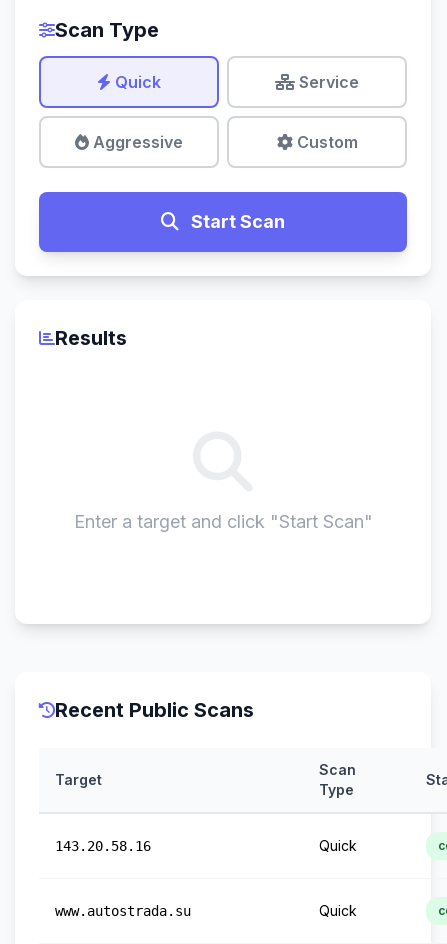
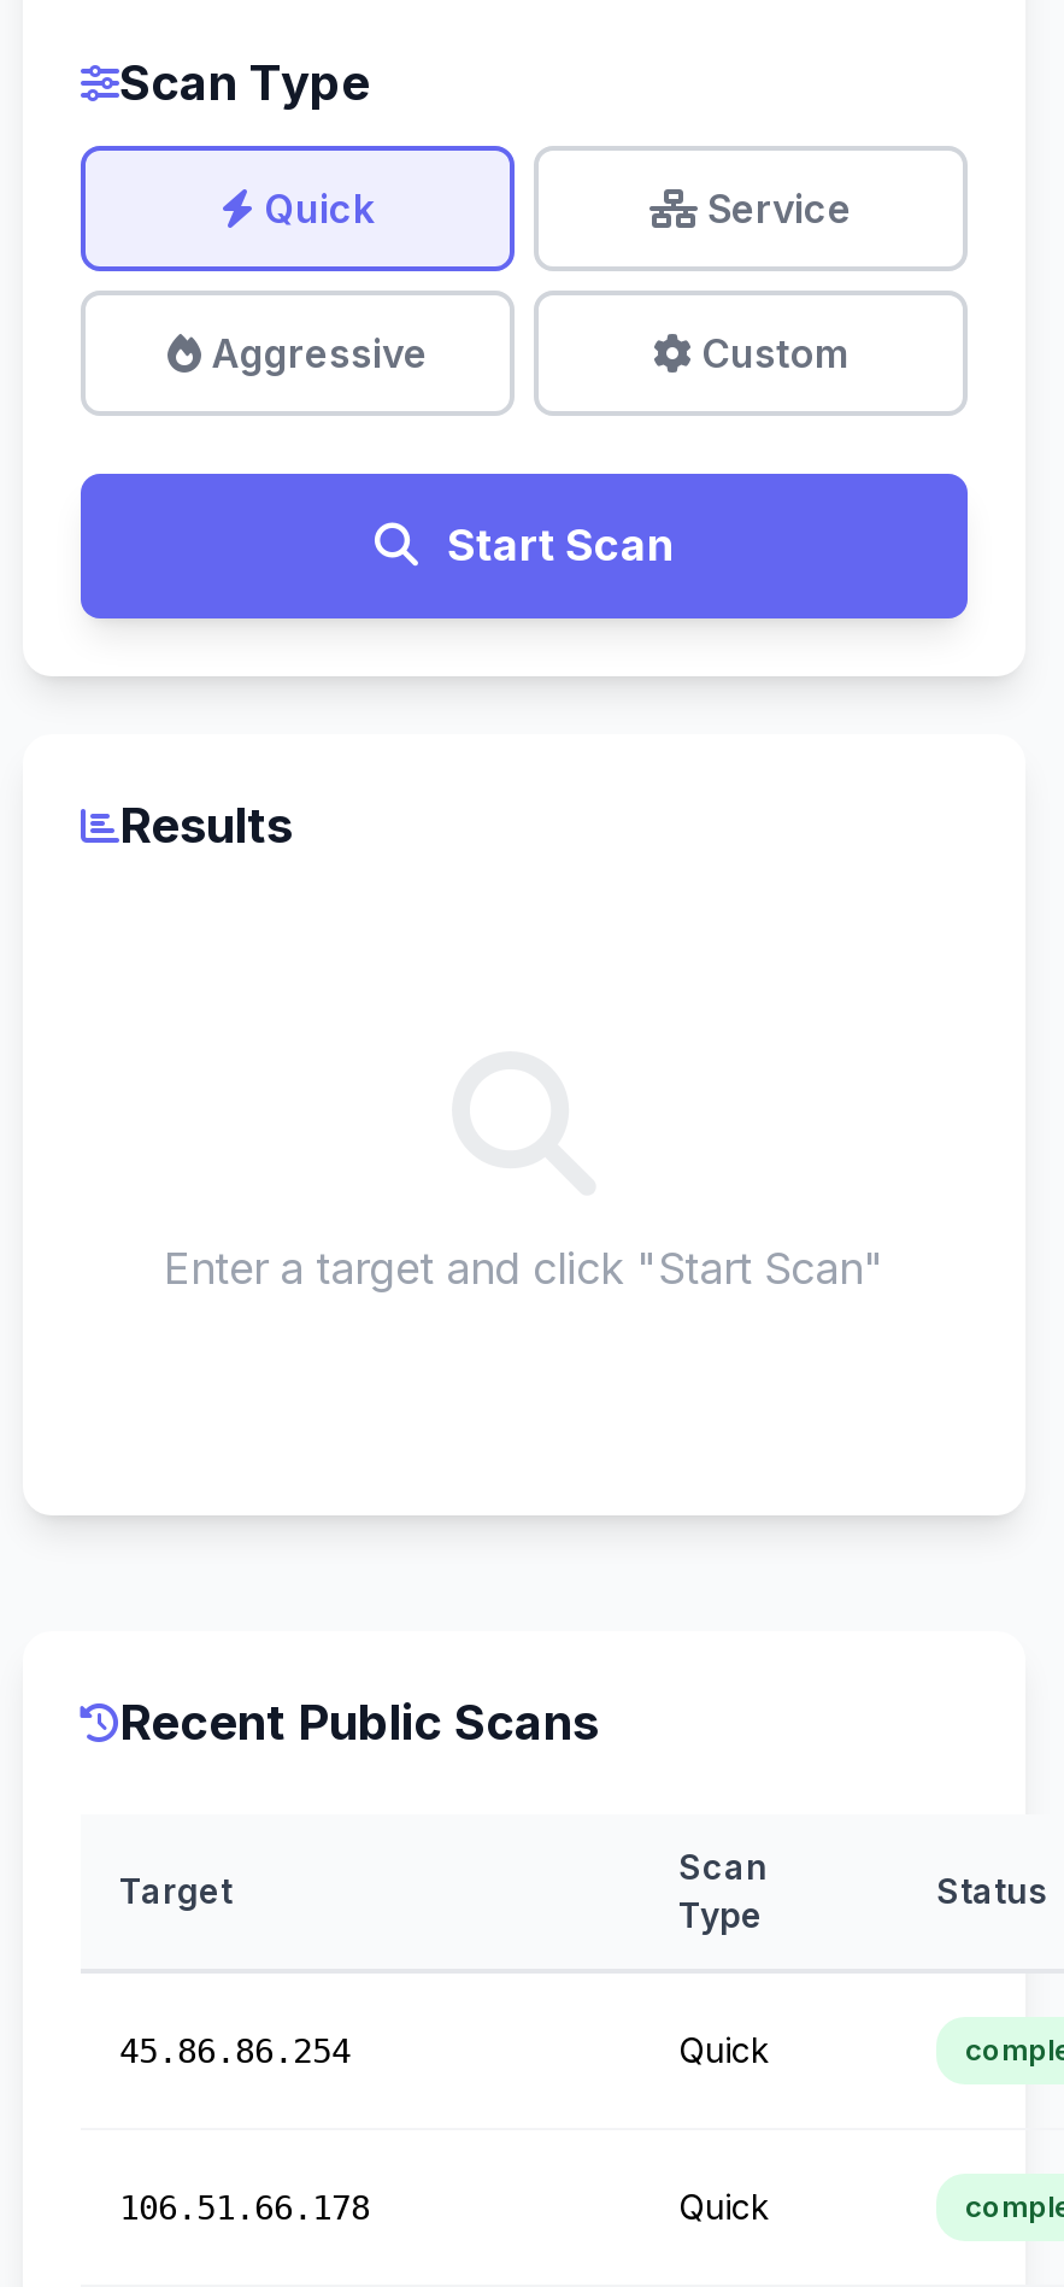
[55,838,151,854] 143.20.58.16 -> [119,2031,351,2070] 45.86.86.254
[55,903,191,919] www.autostrada.su -> [119,2188,370,2227] 106.51.66.178

